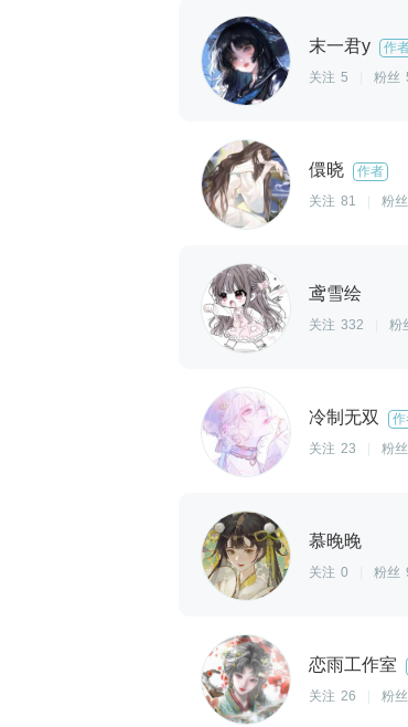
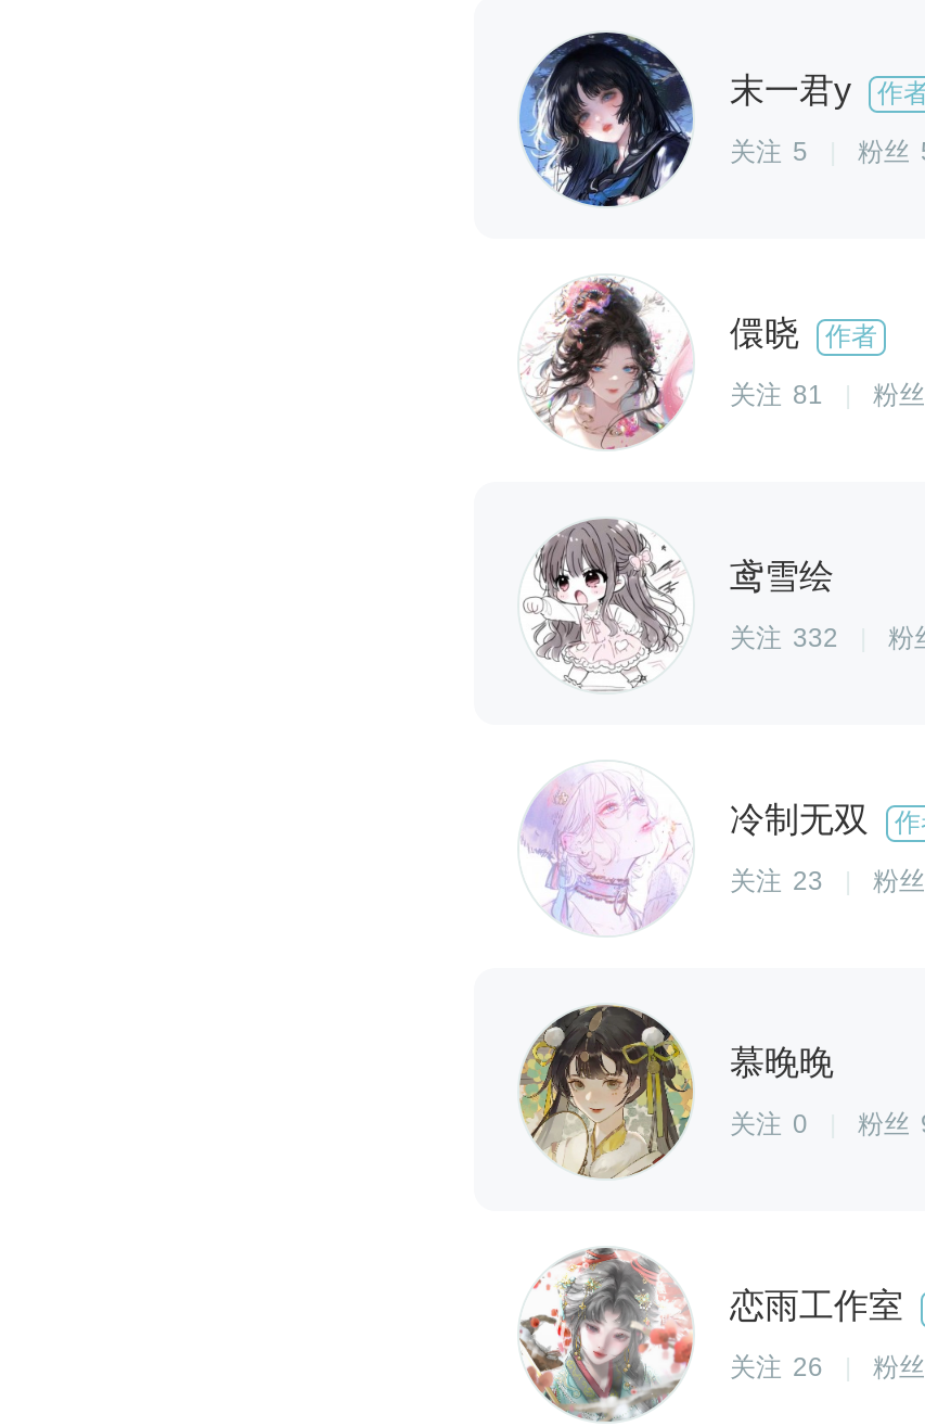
[201,140,291,229] [image] -> [519,278,693,451] [image]

